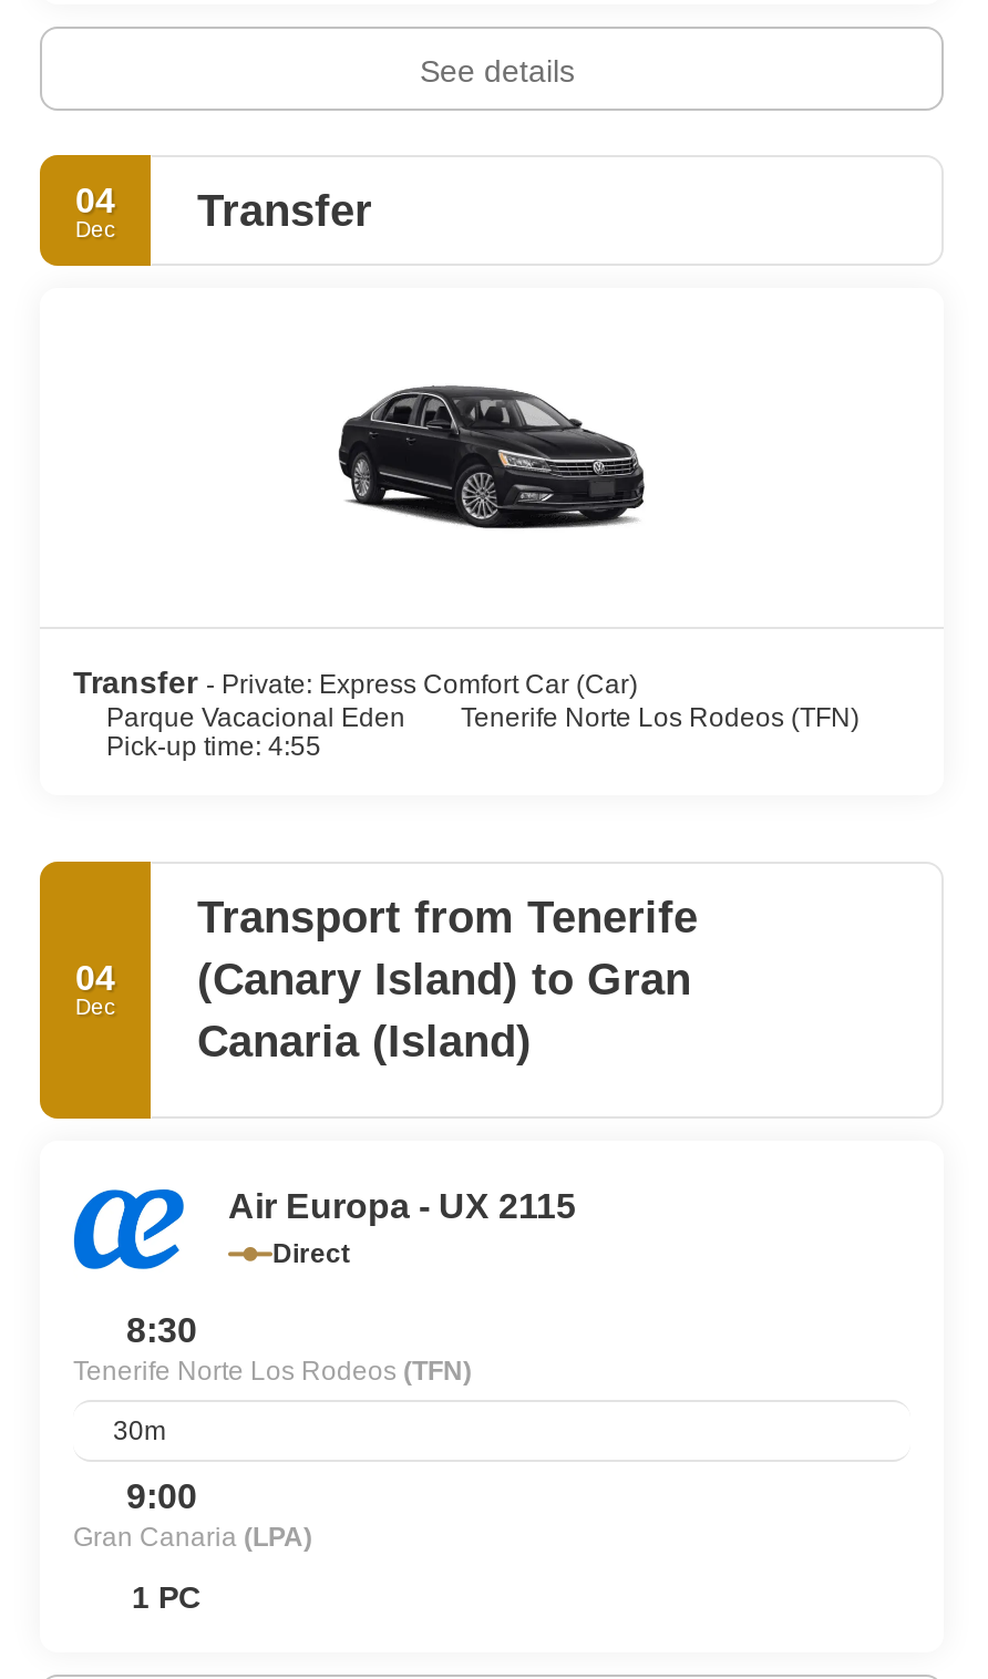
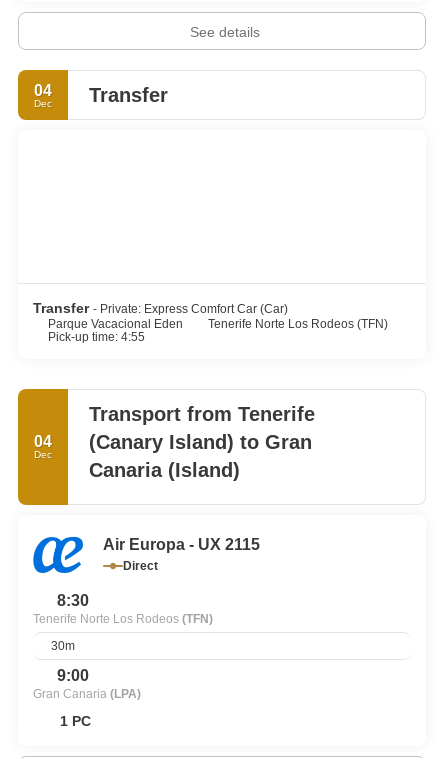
[337,383,647,532] [image] -> none

